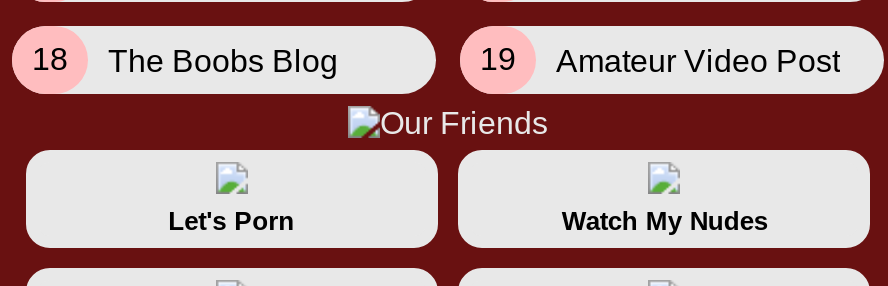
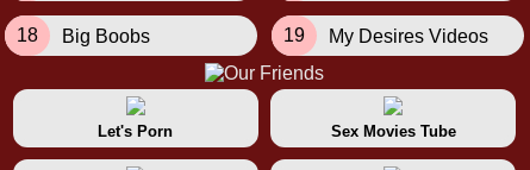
[108,45,338,79] The Boobs Blog -> [62,27,150,47] Big Boobs
[556,45,840,79] Amateur Video Post -> [329,27,488,47] My Desires Videos
[562,205,768,235] Watch My Nudes -> [331,122,456,140] Sex Movies Tube

